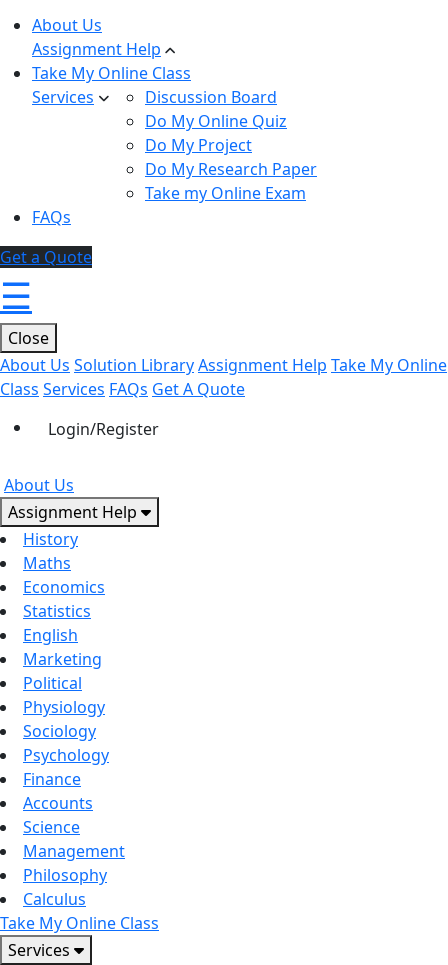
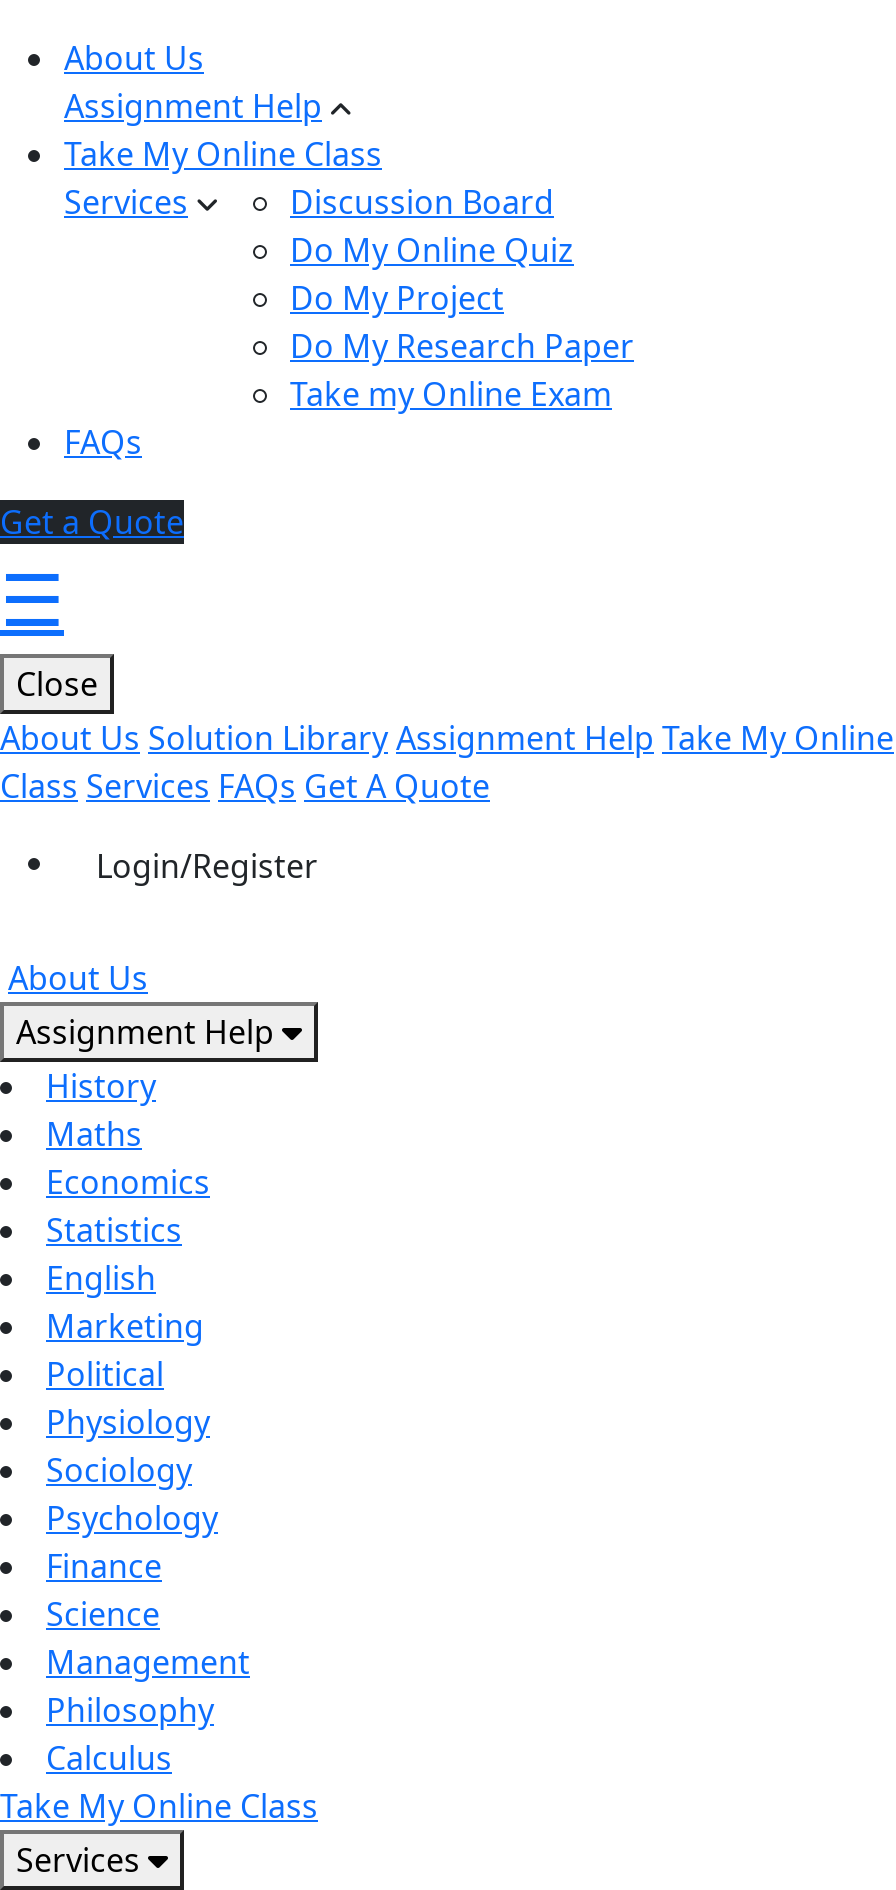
[23,792,93,814] Accounts -> none

